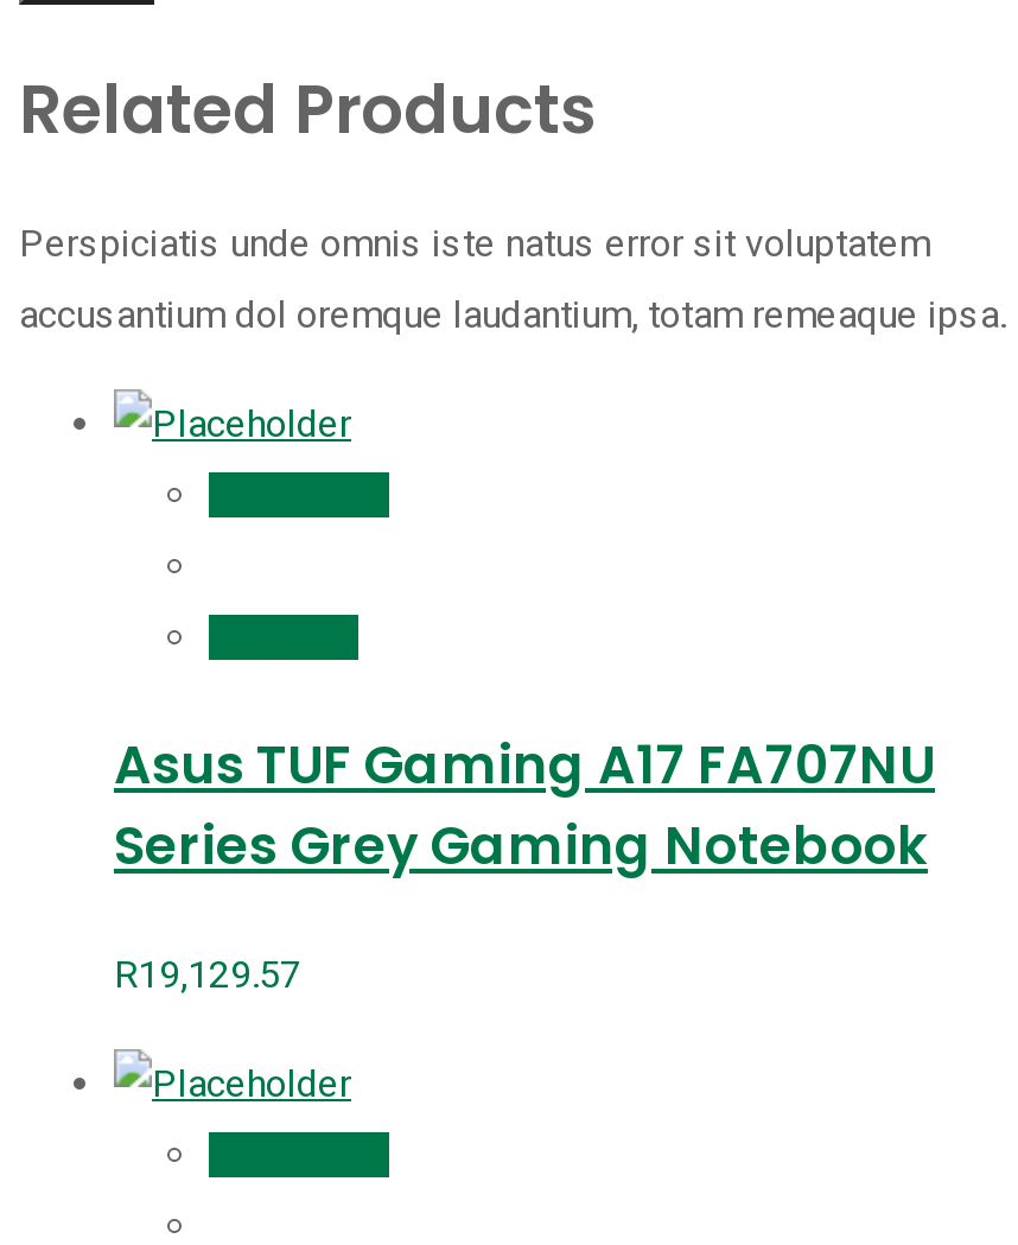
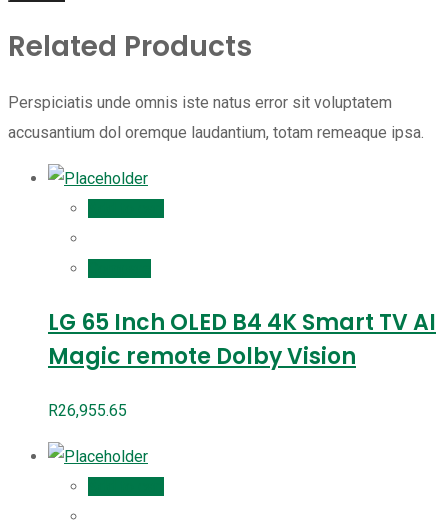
[114,730,935,884] Asus TUF Gaming A17 FA707NU | Series Grey Gaming Notebook -> [48,307,436,372] LG 65 Inch OLED B4 4K Smart TV AI | Magic remote Dolby Vision
[114,953,301,998] R19,129.57 -> [48,401,127,420] R26,955.65

